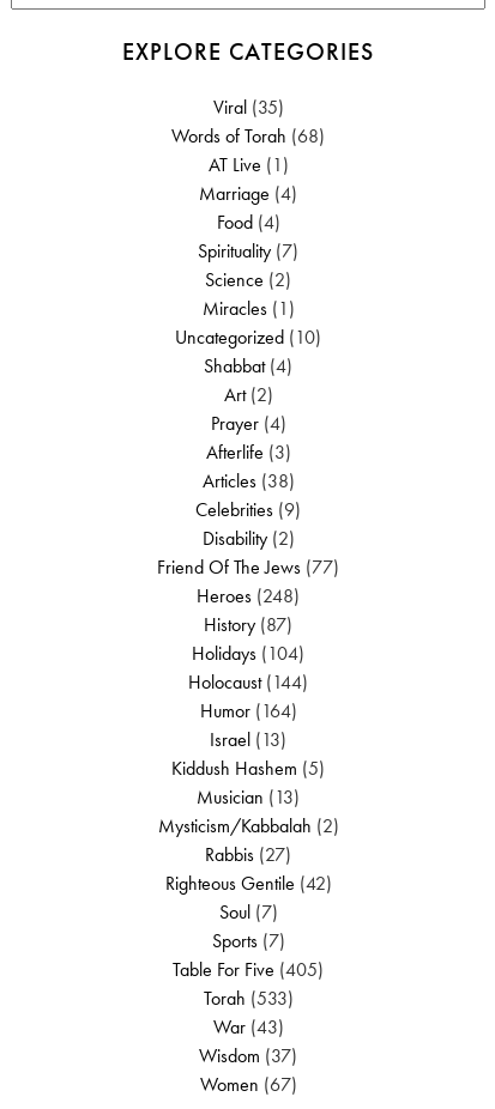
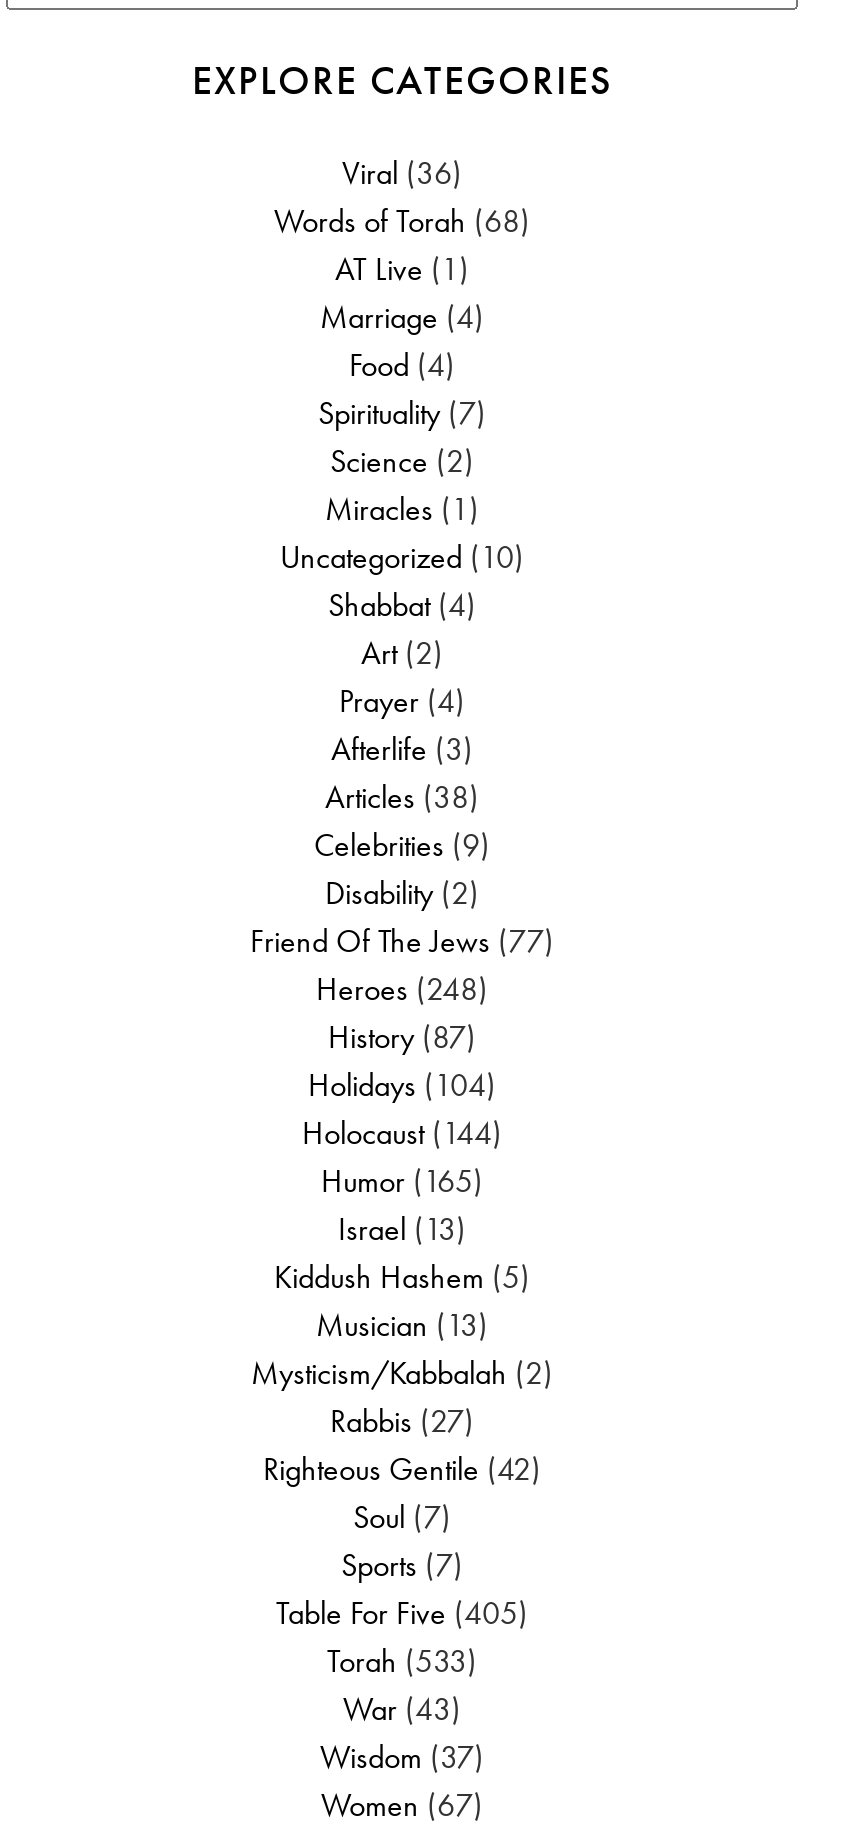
[213,94,283,119] Viral (35) -> [342,151,462,193] Viral (36)
[200,698,297,723] Humor (164) -> [321,1159,483,1201] Humor (165)

